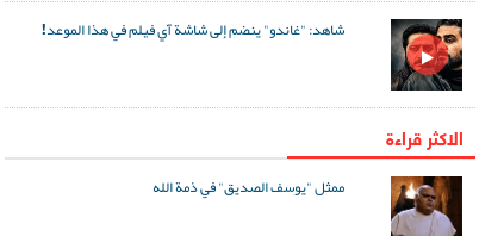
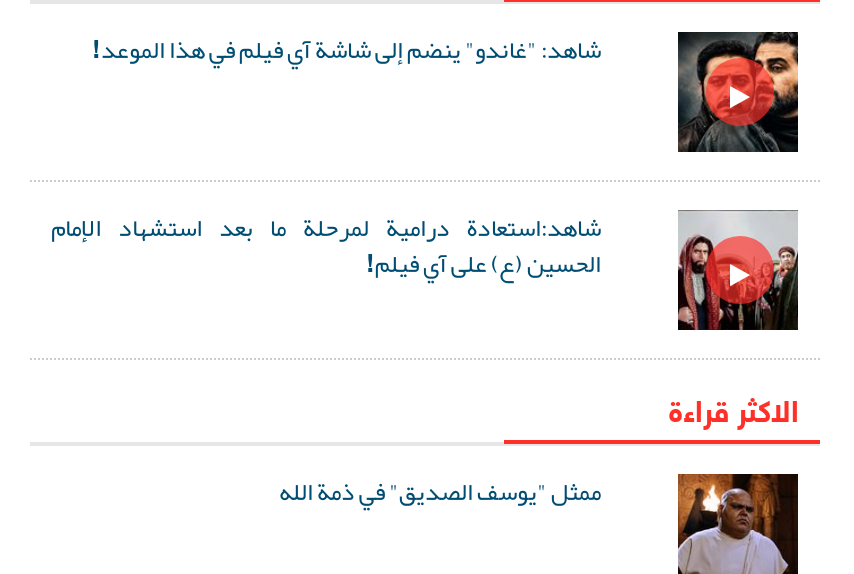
none -> [51,201,800,330] [image] | شاهد:استعادة درامية لمرحلة ما بعد استشهاد الإمام | الحسين (ع) على آي فيلم!

